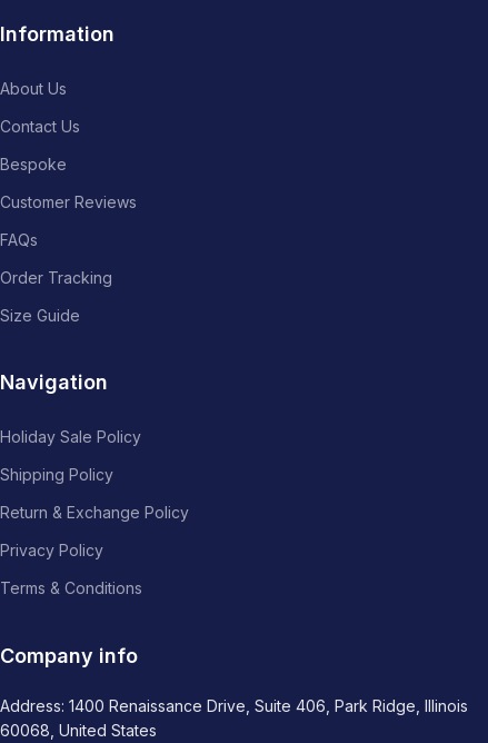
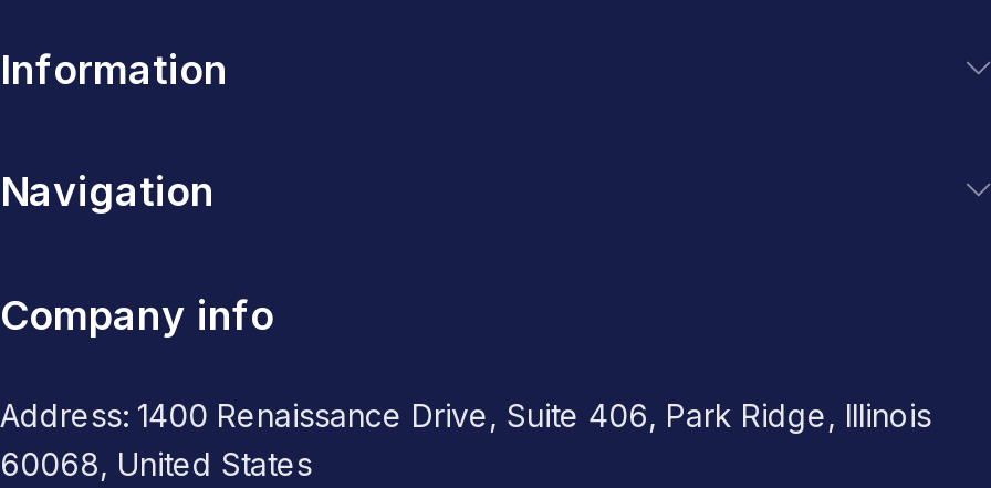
[0,79,137,325] About Us | Contact Us | Bespoke | Customer Reviews | FAQs | Order Tracking | Size Guide -> none
[0,427,189,598] Holiday Sale Policy | Shipping Policy | Return & Exchange Policy | Privacy Policy | Terms & Conditions -> none

